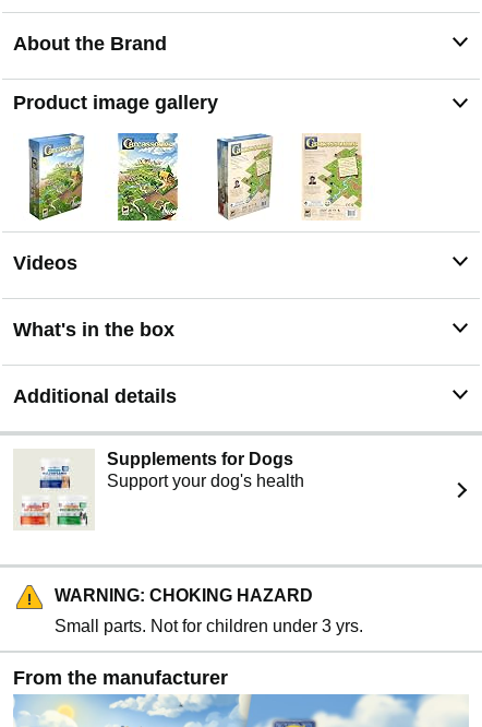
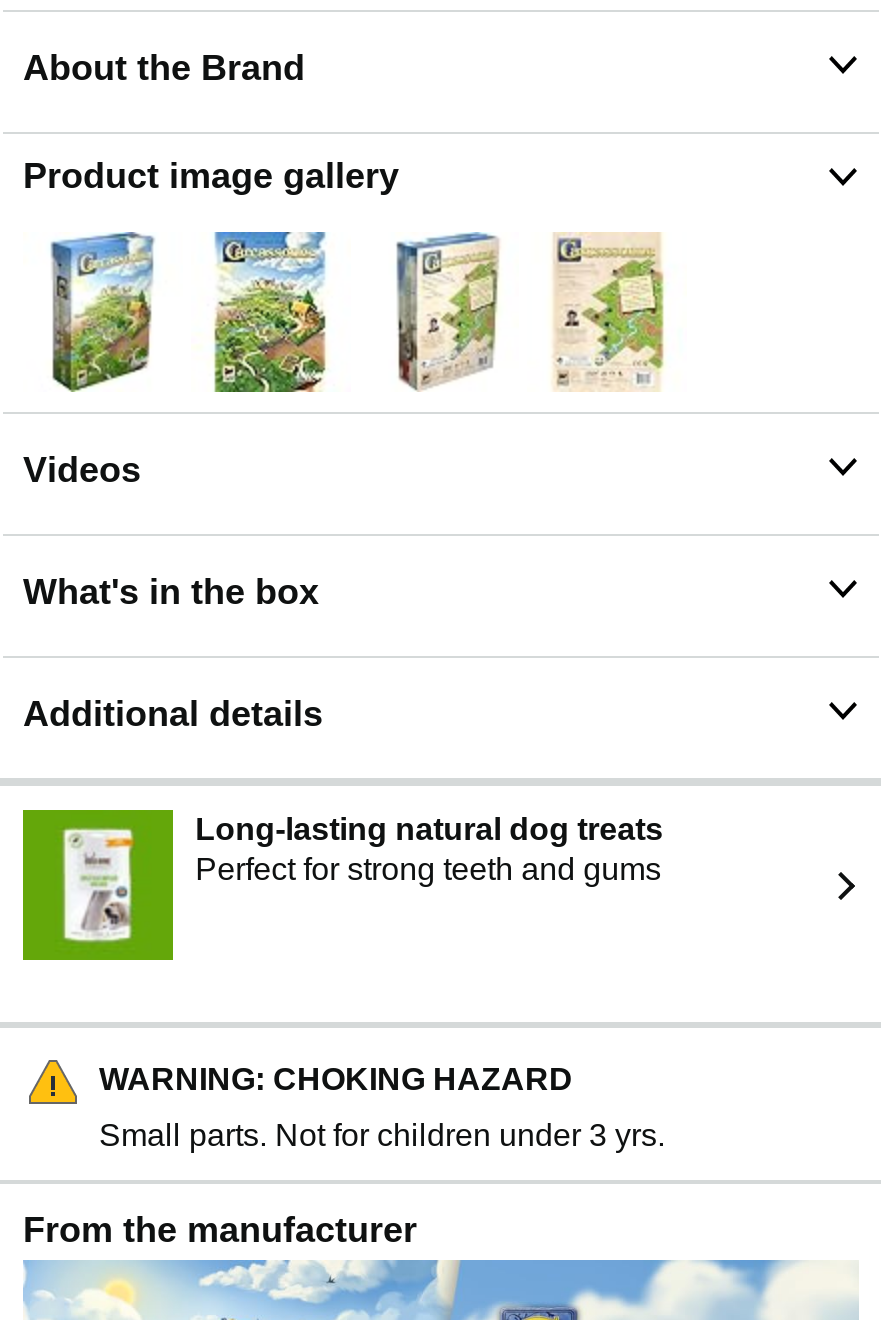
[13,449,304,531] [image] | Supplements for Dogs | Support your dog's health -> [21,808,663,962] [image] | Long-lasting natural dog treats | Perfect for strong teeth and gums

